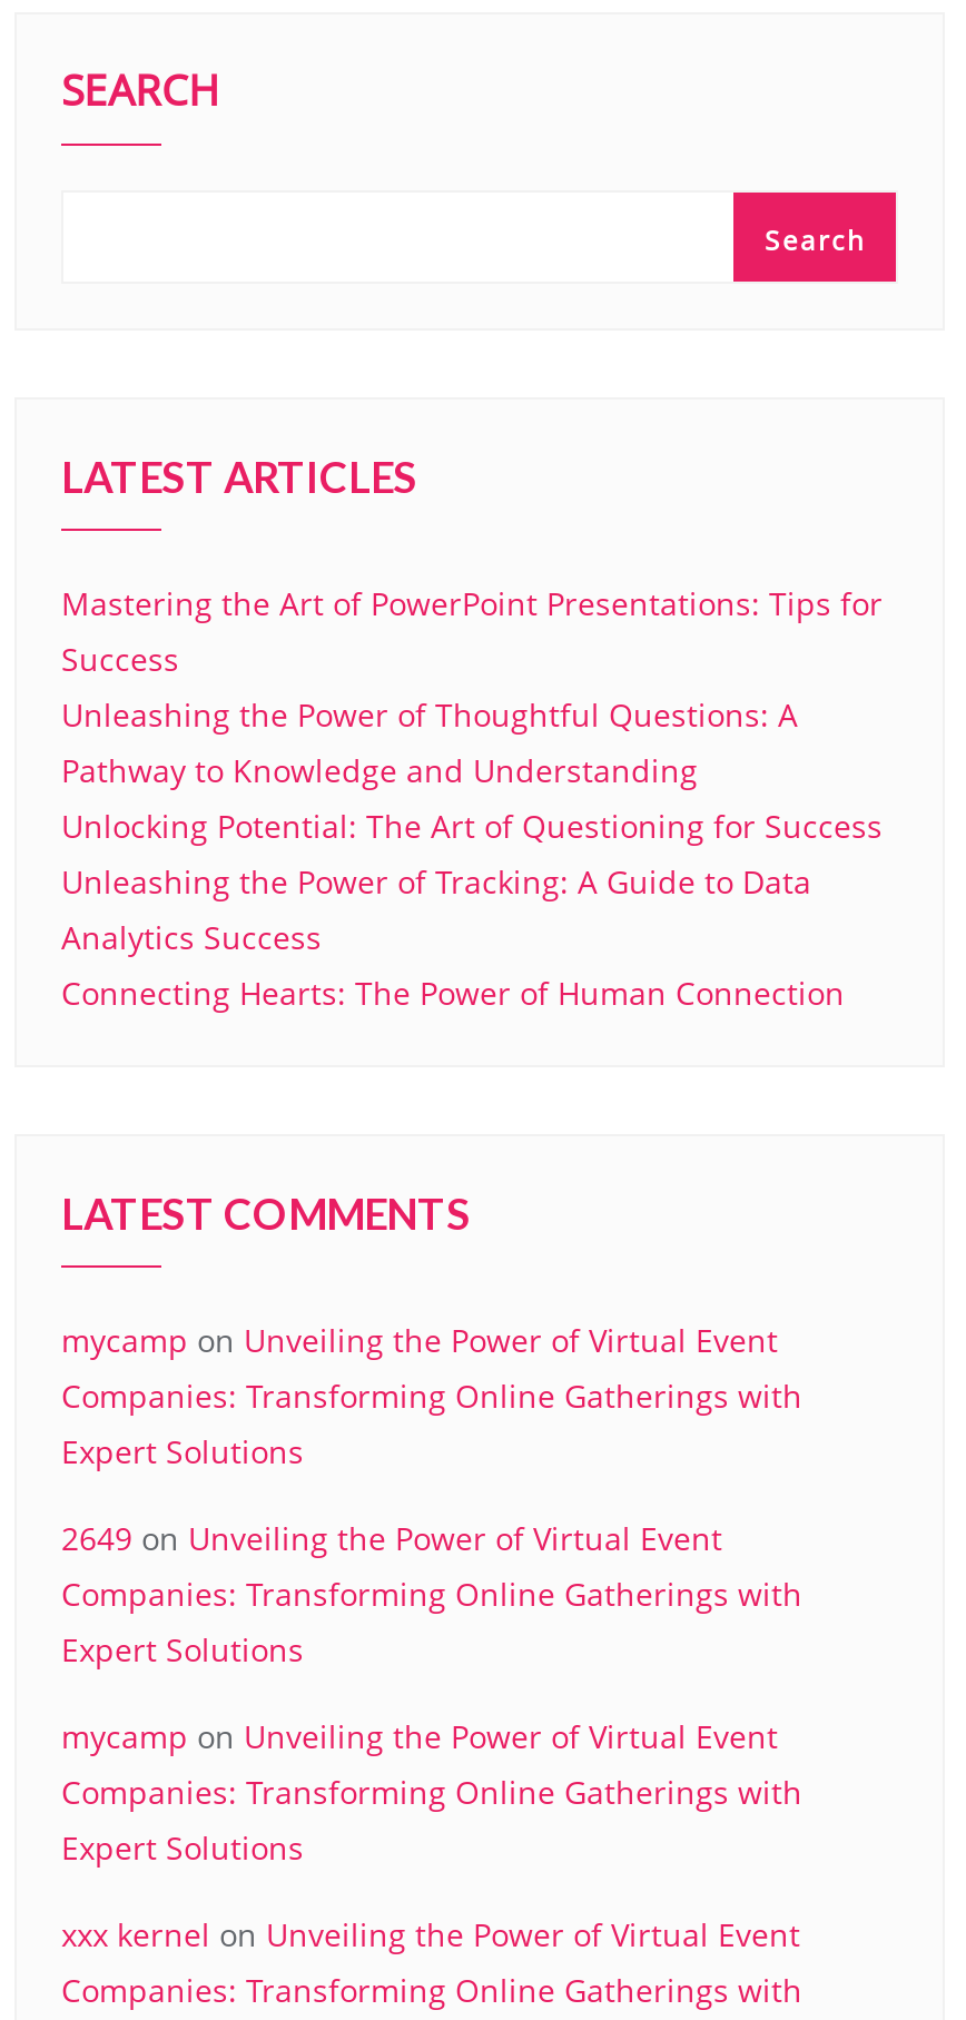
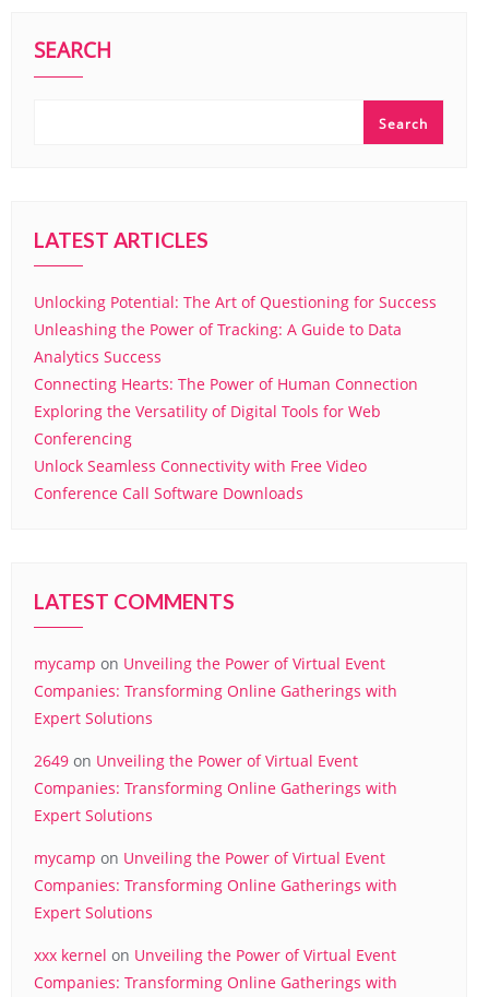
[61,582,883,791] Mastering the Art of PowerPoint Presentations: Tips for | Success | Unleashing the Power of Thoughtful Questions: A | Pathway to Knowledge and Understanding -> none
moved [61,805,883,1014] -> [34,292,437,394]: Unlocking Potential: The Art of Questioning for Success | Unleashing the Power of Tracking: A Guide to Data | Analytics Success | Connecting Hearts: The Power of Human Connection
none -> [34,401,381,503] Exploring the Versatility of Digital Tools for Web | Conferencing | Unlock Seamless Connectivity with Free Video | Conference Call Software Downloads

